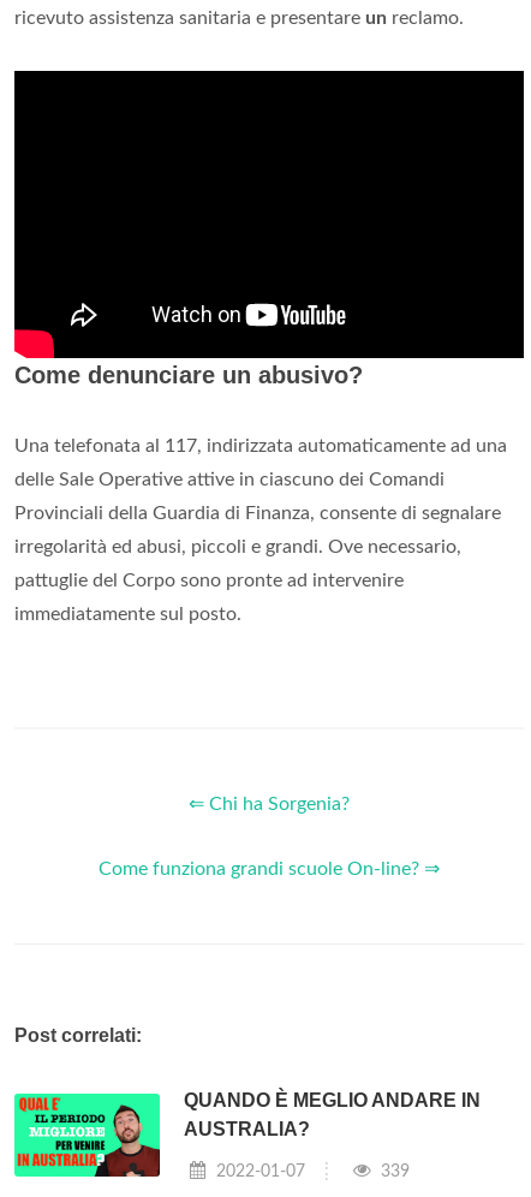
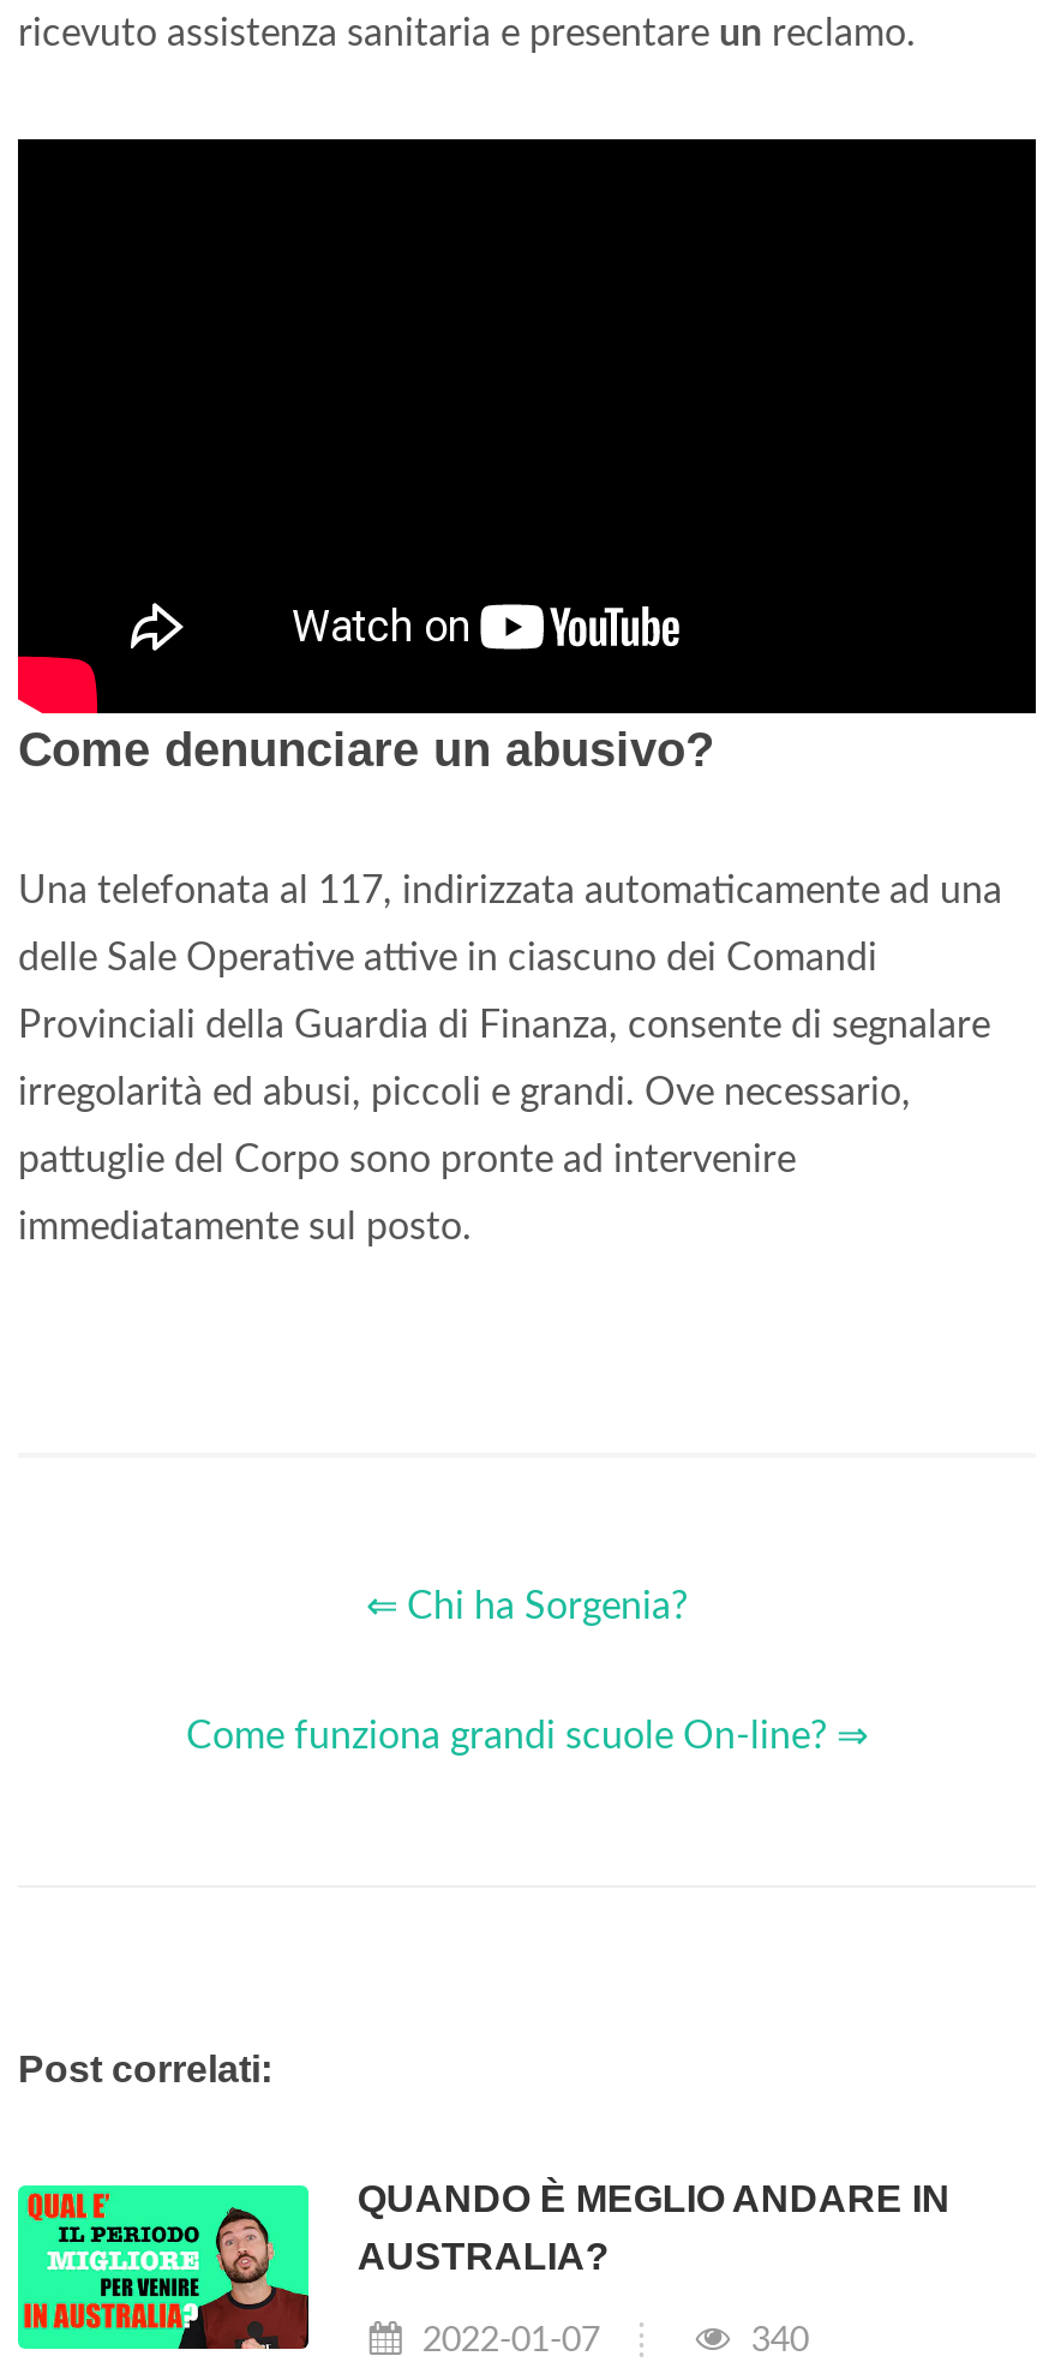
[376,1162,410,1180] 339 -> [741,2321,808,2357] 340

